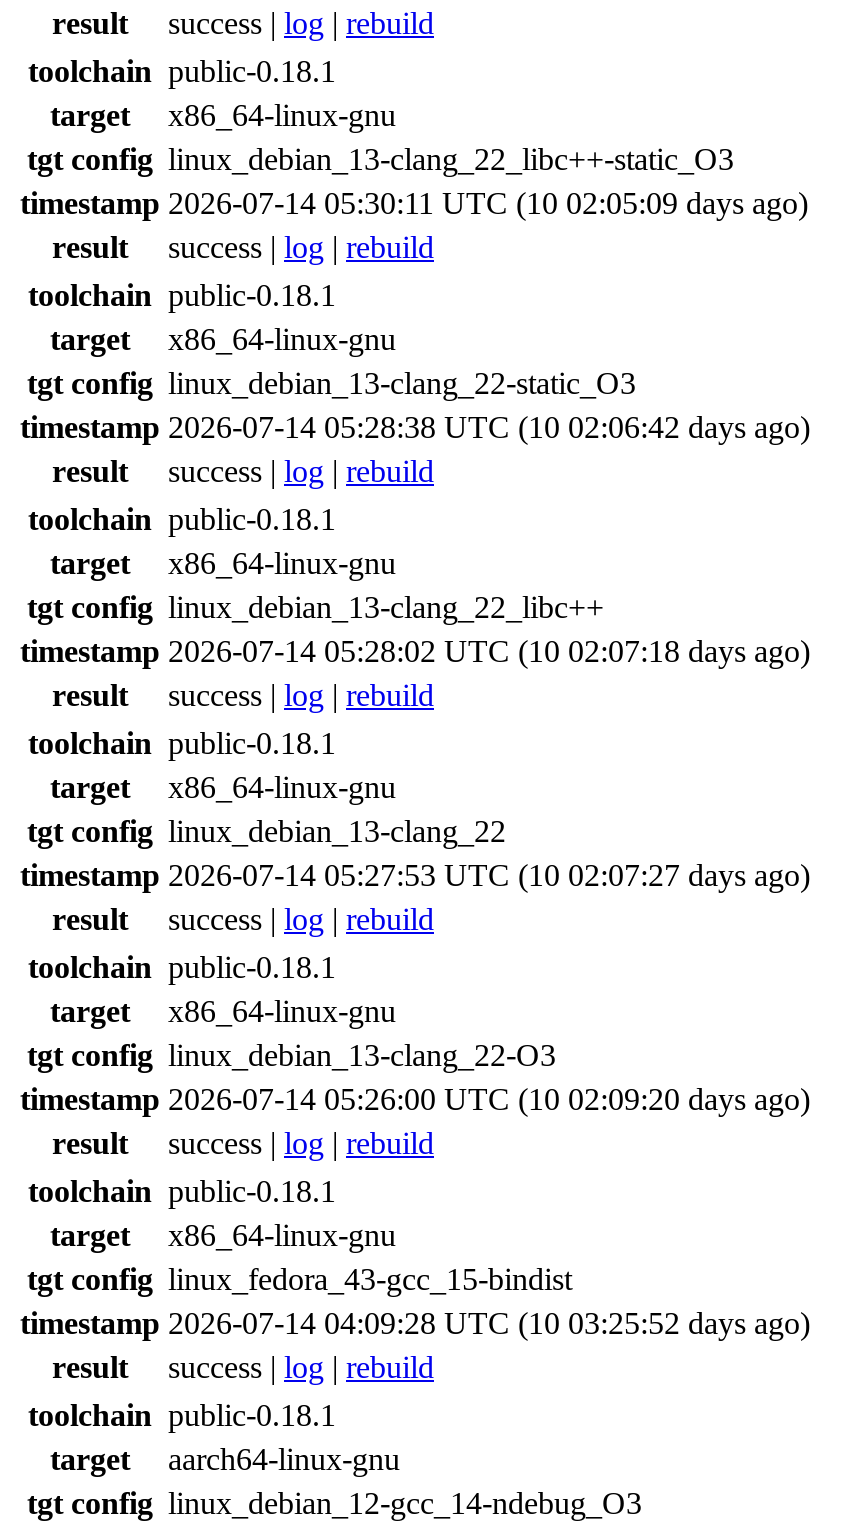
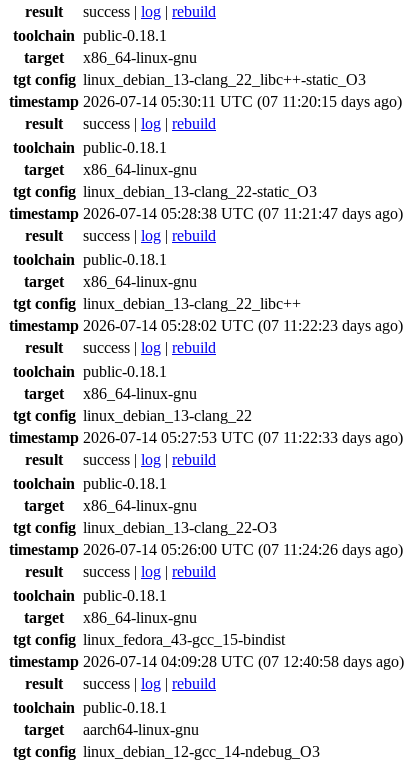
[20,187,808,221] timestamp 2026-07-14 05:30:11 UTC (10 02:05:09 days ago) -> [9,93,402,110] timestamp 2026-07-14 05:30:11 UTC (07 11:20:15 days ago)
[20,411,810,445] timestamp 2026-07-14 05:28:38 UTC (10 02:06:42 days ago) -> [9,205,403,222] timestamp 2026-07-14 05:28:38 UTC (07 11:21:47 days ago)
[20,635,810,669] timestamp 2026-07-14 05:28:02 UTC (10 02:07:18 days ago) -> [9,317,403,334] timestamp 2026-07-14 05:28:02 UTC (07 11:22:23 days ago)
[20,859,810,893] timestamp 2026-07-14 05:27:53 UTC (10 02:07:27 days ago) -> [9,429,403,446] timestamp 2026-07-14 05:27:53 UTC (07 11:22:33 days ago)
[20,1083,810,1117] timestamp 2026-07-14 05:26:00 UTC (10 02:09:20 days ago) -> [9,541,403,558] timestamp 2026-07-14 05:26:00 UTC (07 11:24:26 days ago)
[20,1307,810,1341] timestamp 2026-07-14 04:09:28 UTC (10 03:25:52 days ago) -> [9,653,404,670] timestamp 2026-07-14 04:09:28 UTC (07 12:40:58 days ago)

